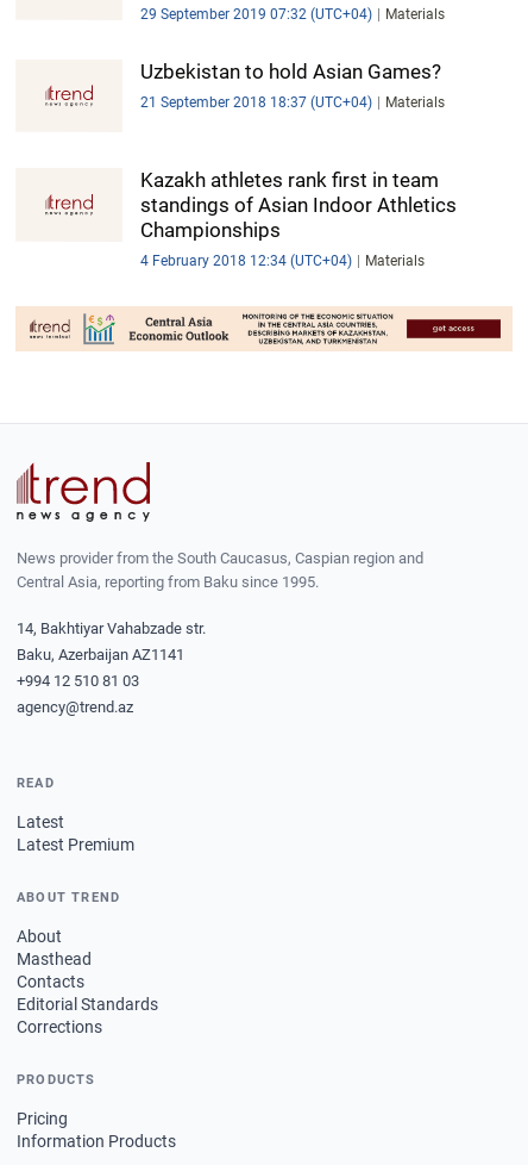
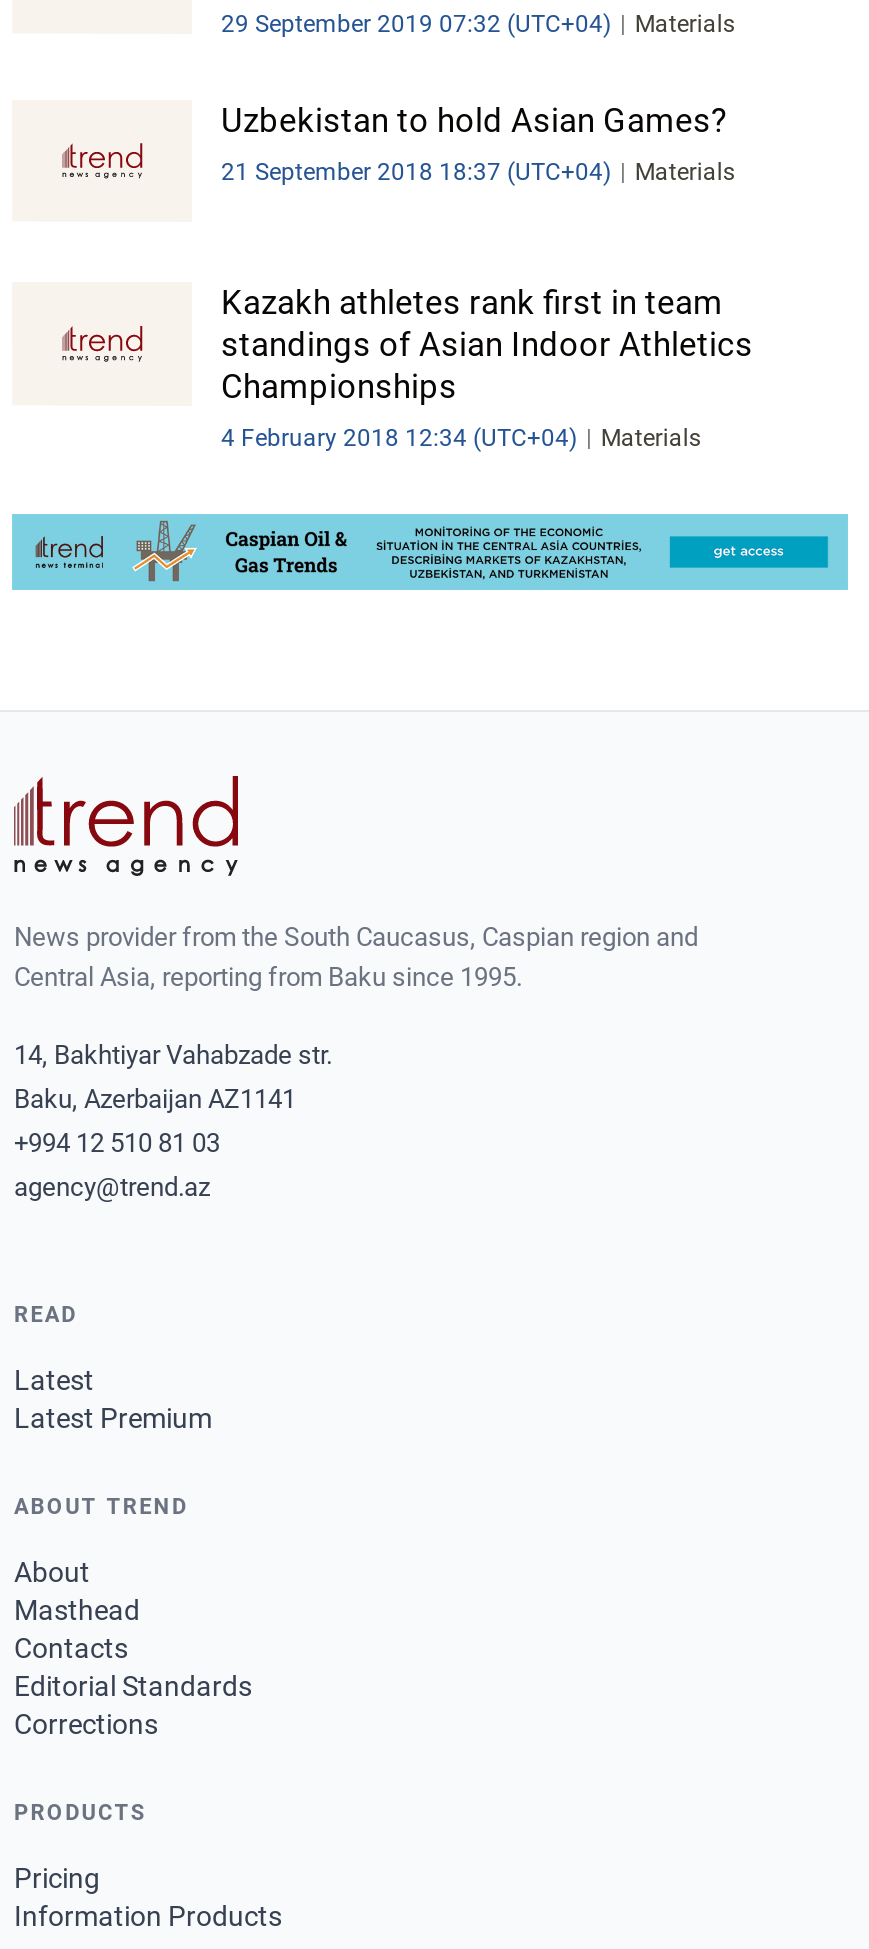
[15,306,513,351] [image] -> [10,512,850,592] [image]

